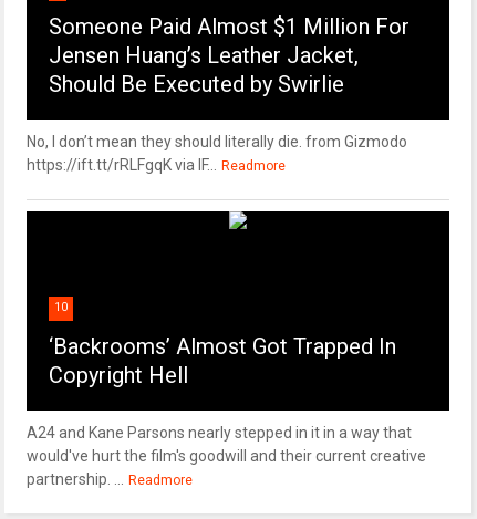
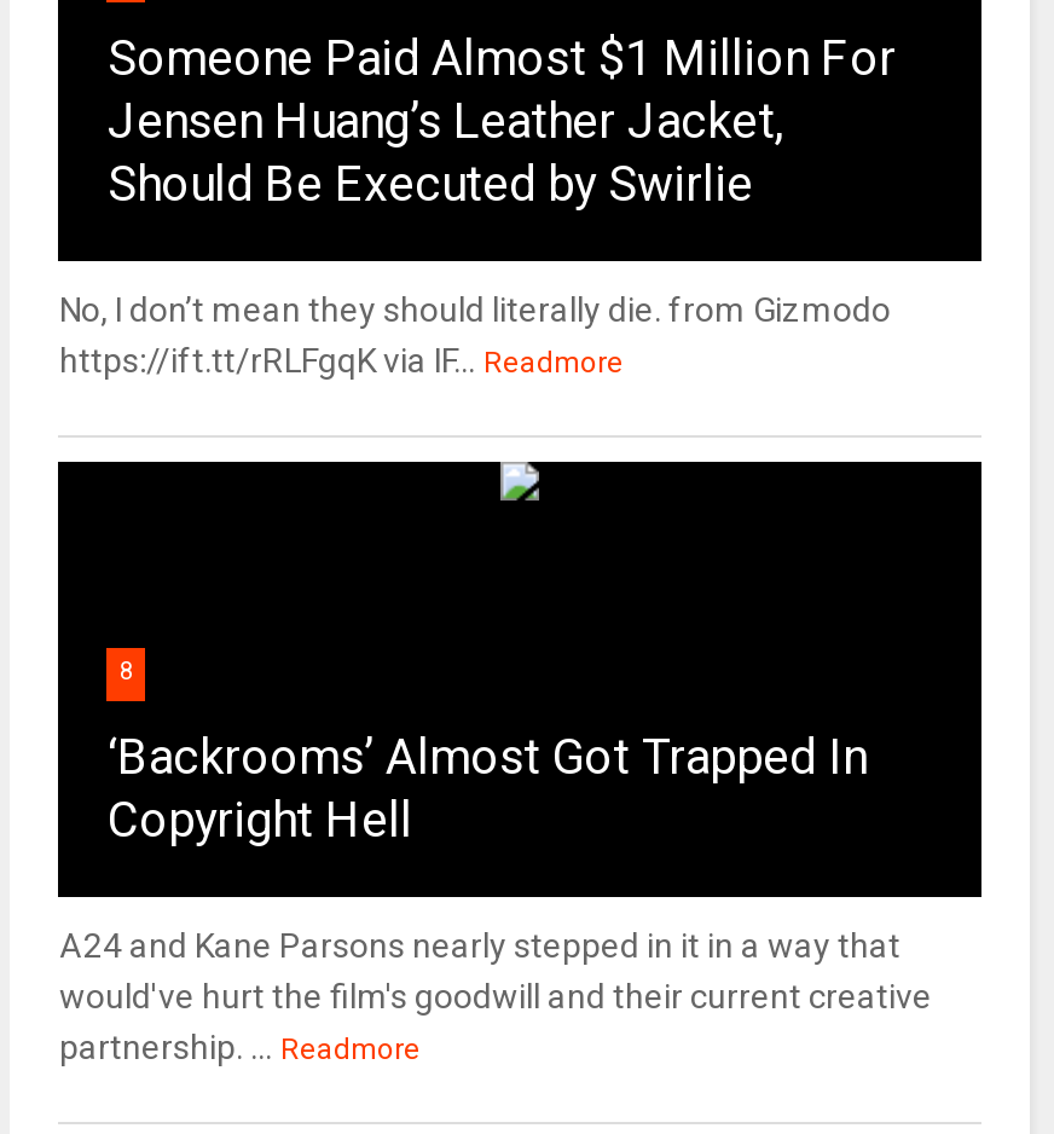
[55,301,68,313] 10 -> [119,658,134,685] 8

